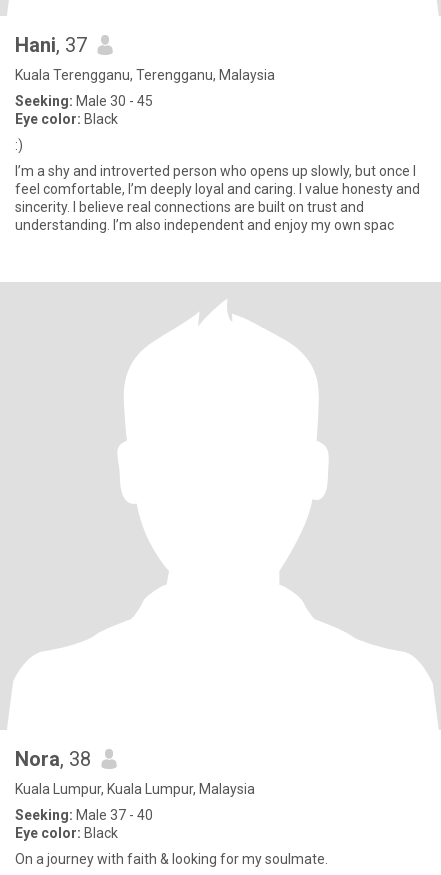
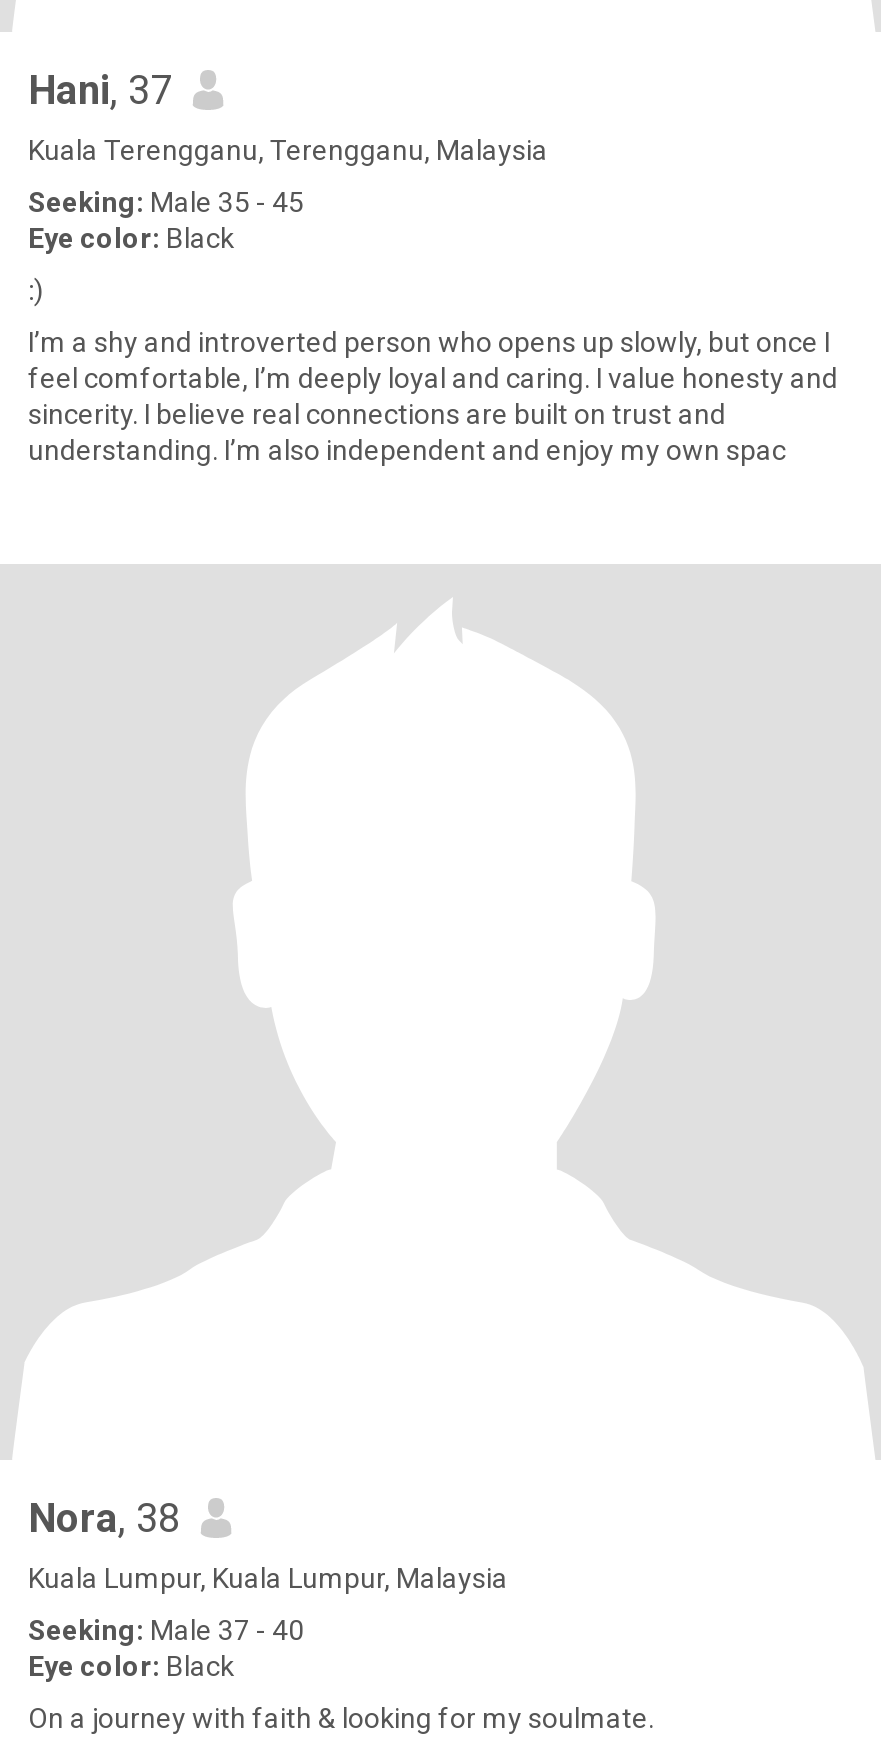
[15,93,153,109] Seeking: Male 30 - 45 -> [28,186,304,218] Seeking: Male 35 - 45

